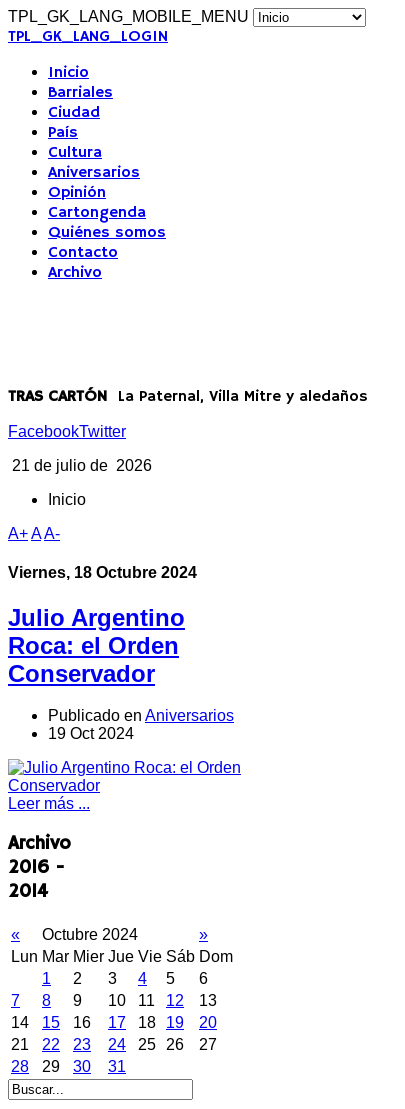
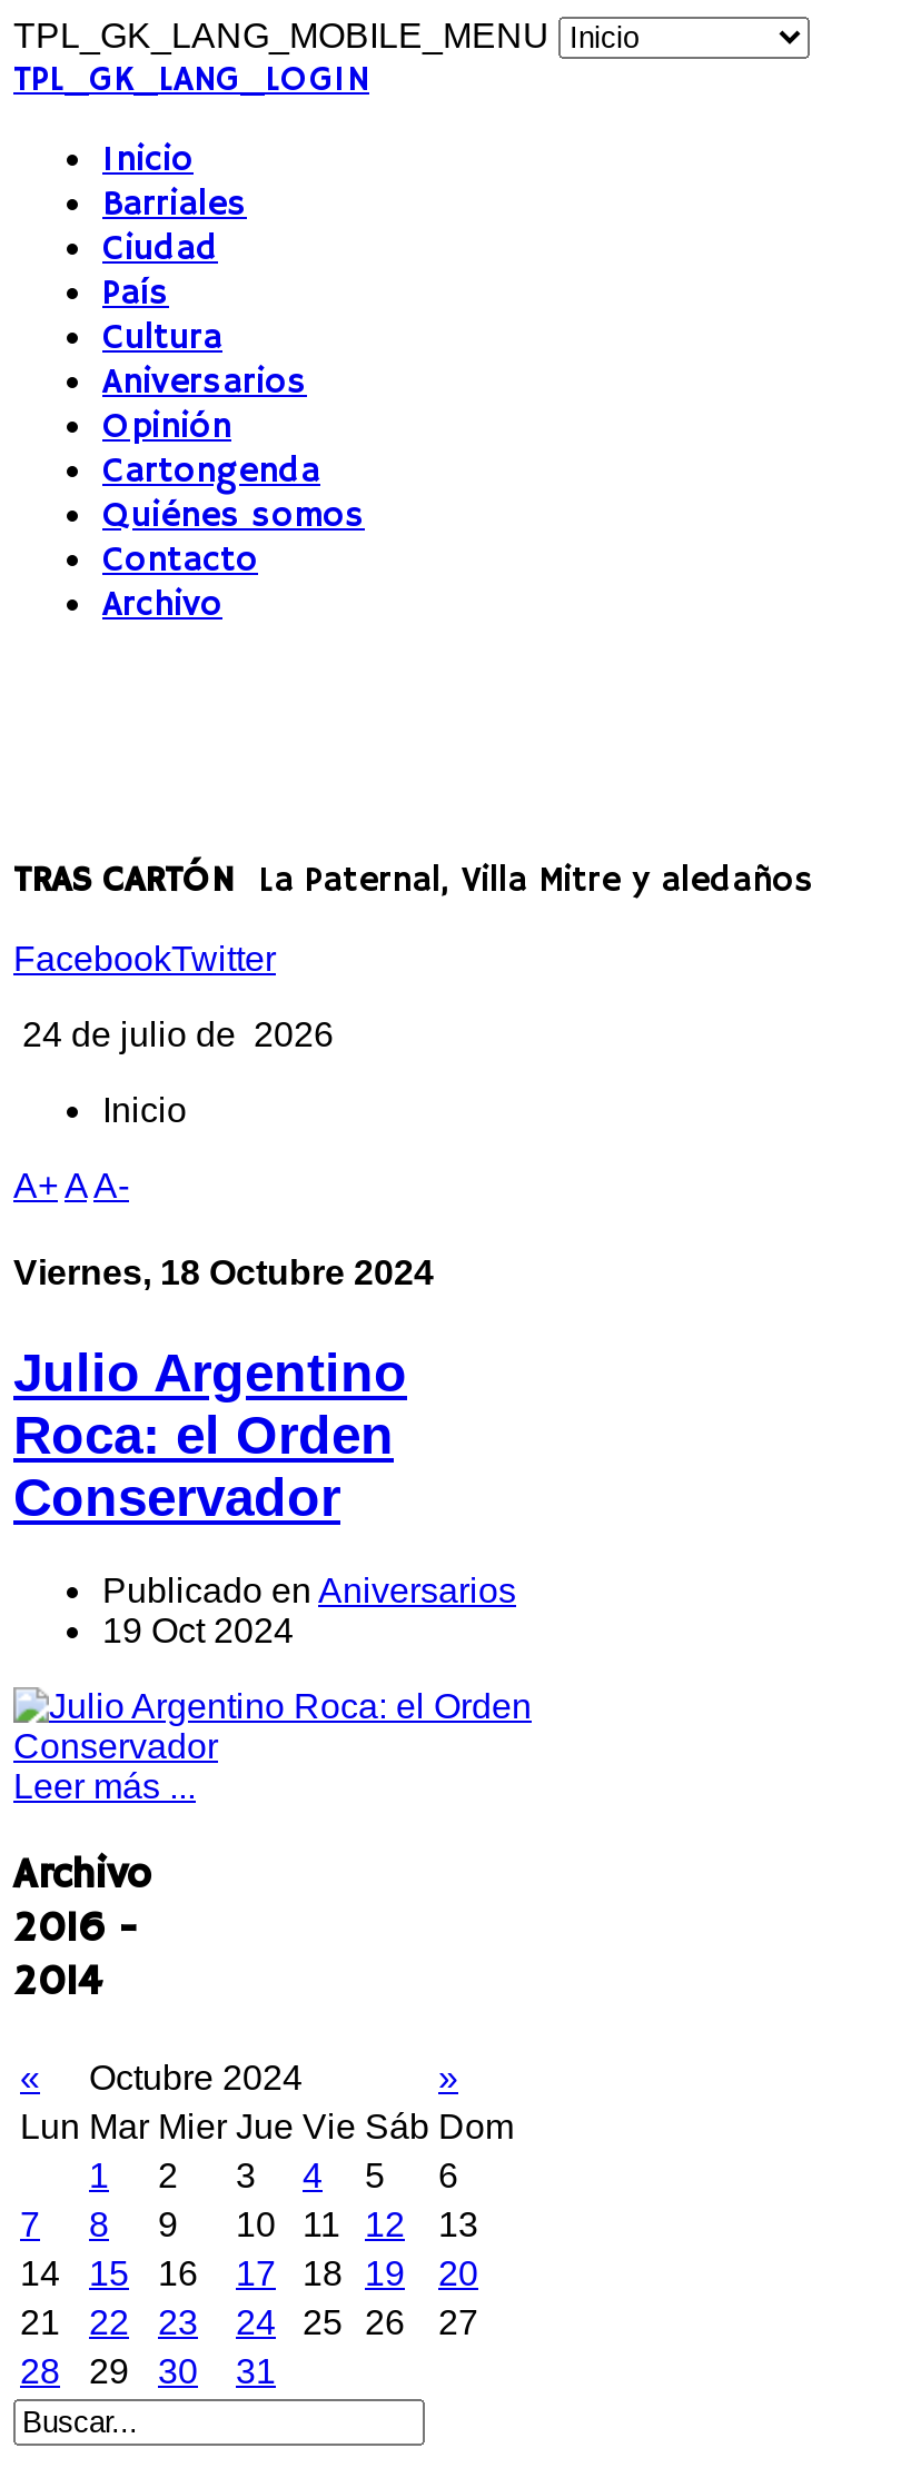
[8,457,152,474] 21 de julio de 2026 -> [13,1015,334,1053] 24 de julio de 2026

